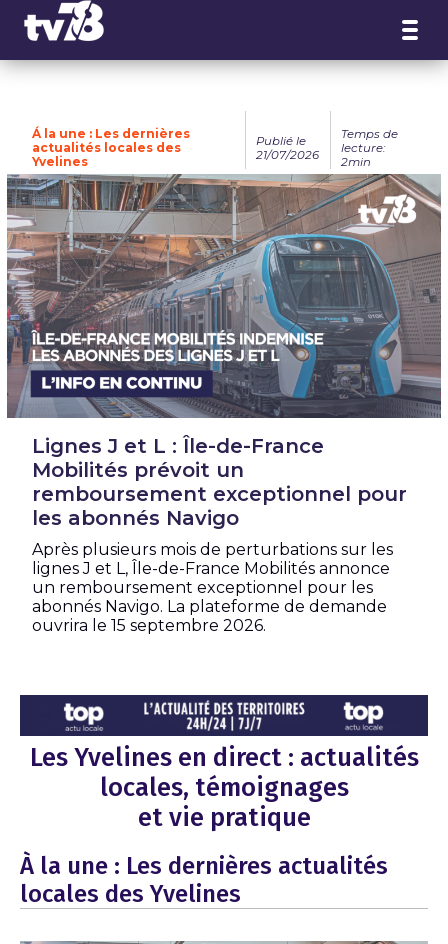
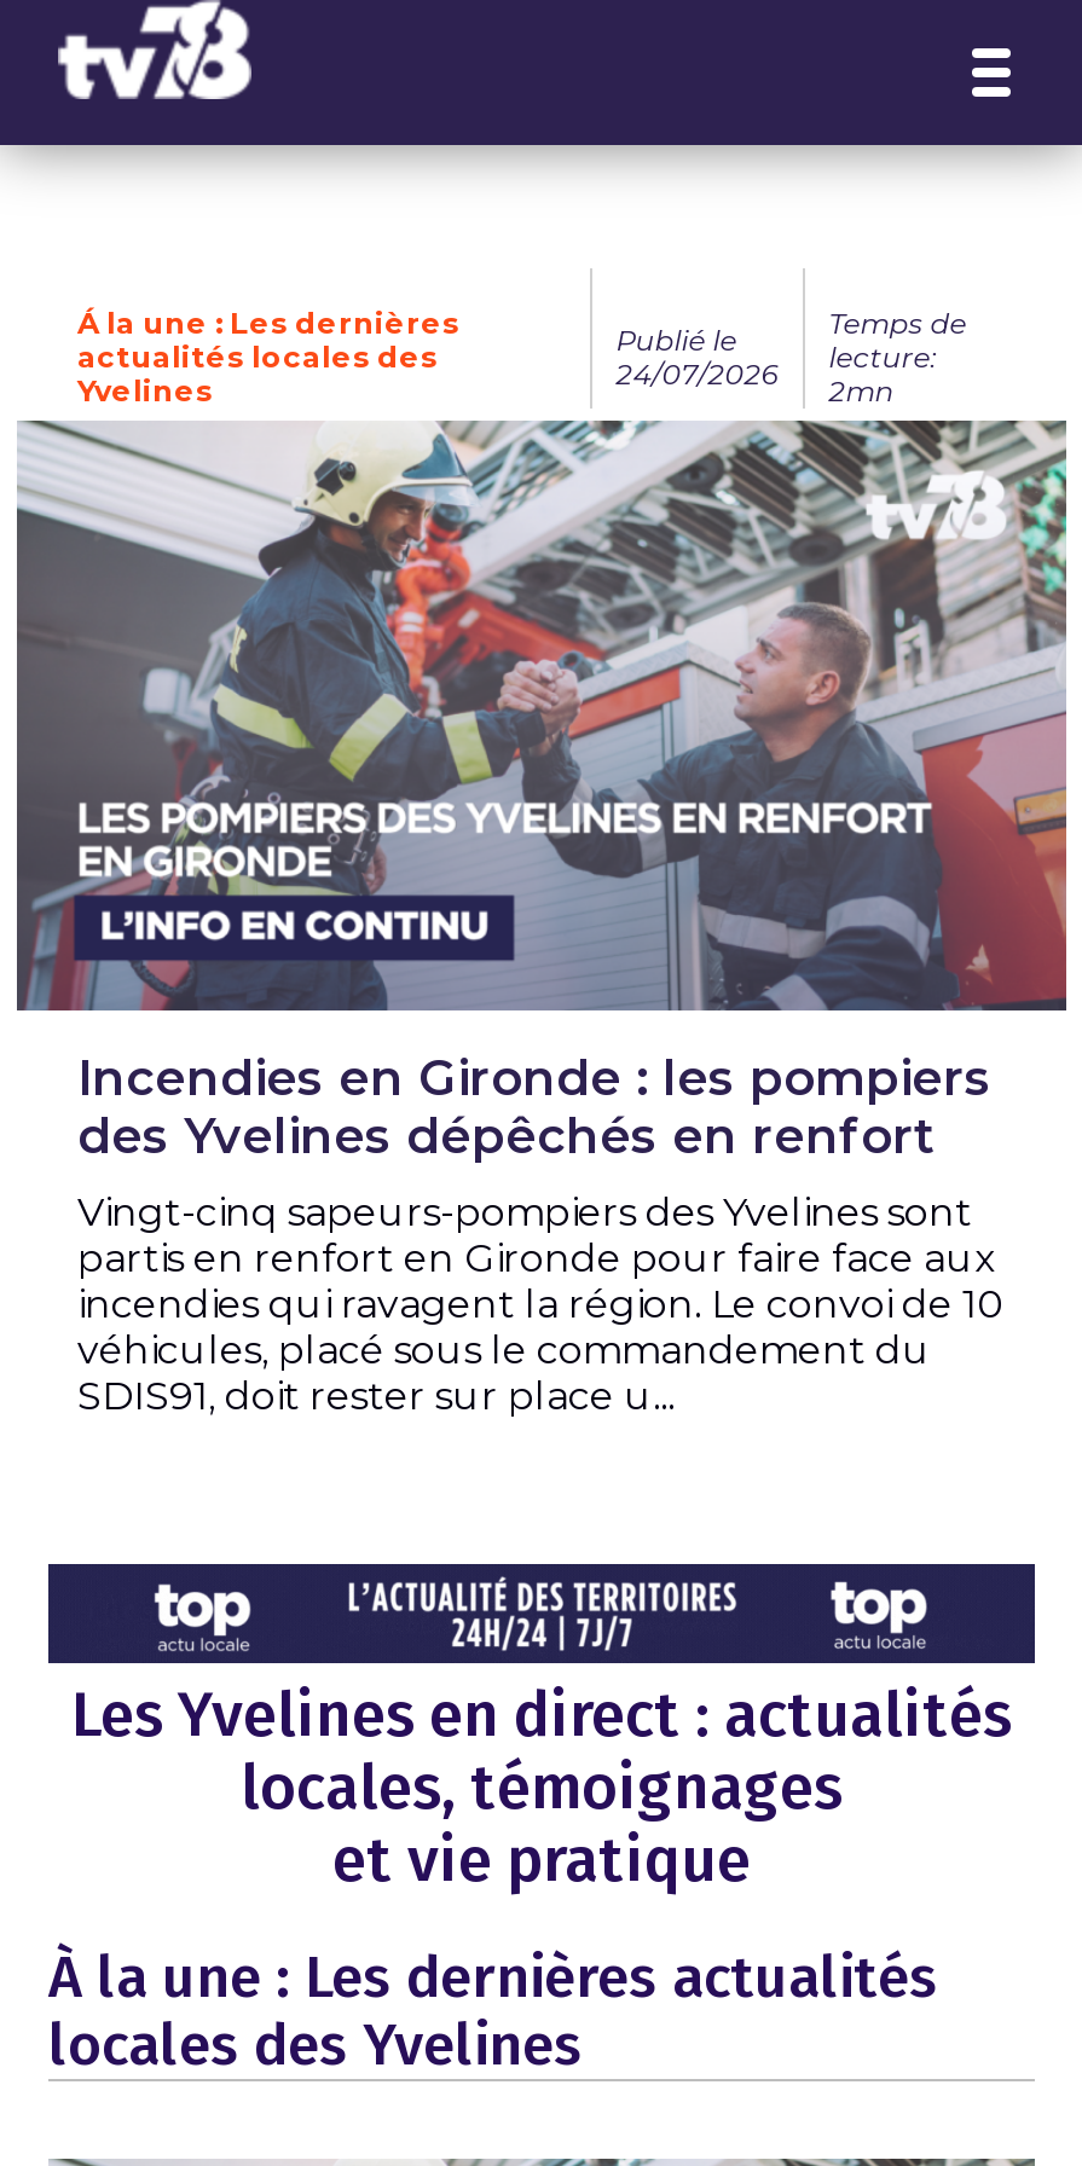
[256,148,319,162] 21/07/2026 -> [616,358,778,392] 24/07/2026
[341,155,371,169] 2min -> [829,375,894,409] 2mn
[6,174,441,635] [image] | Lignes J et L : Île-de-France | Mobilités prévoit un | remboursement exceptionnel pour | les abonnés Navigo | Après plusieurs mois de perturbations sur les | lignes J et L, Île-de-France Mobilités annonce | un remboursement exceptionnel pour les | abonnés Navigo. La plateforme de demande | ouvrira le 15 septembre 2026. -> [19,421,1066,1419] [image] | Incendies en Gironde : les pompiers | des Yvelines dépêchés en renfort | Vingt-cinq sapeurs-pompiers des Yvelines sont | partis en renfort en Gironde pour faire face aux | incendies qui ravagent la région. Le convoi de 10 | véhicules, placé sous le commandement du | SDIS91, doit rester sur place u...

